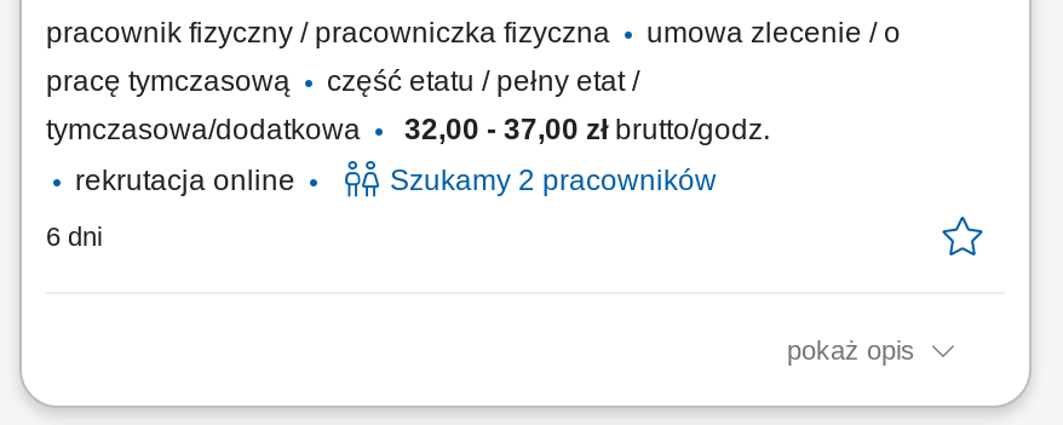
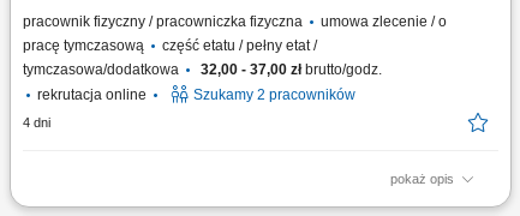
[46,222,102,251] 6 dni -> [23,115,50,130] 4 dni

